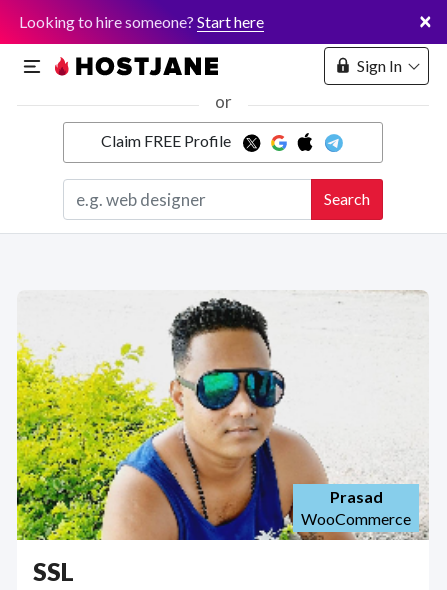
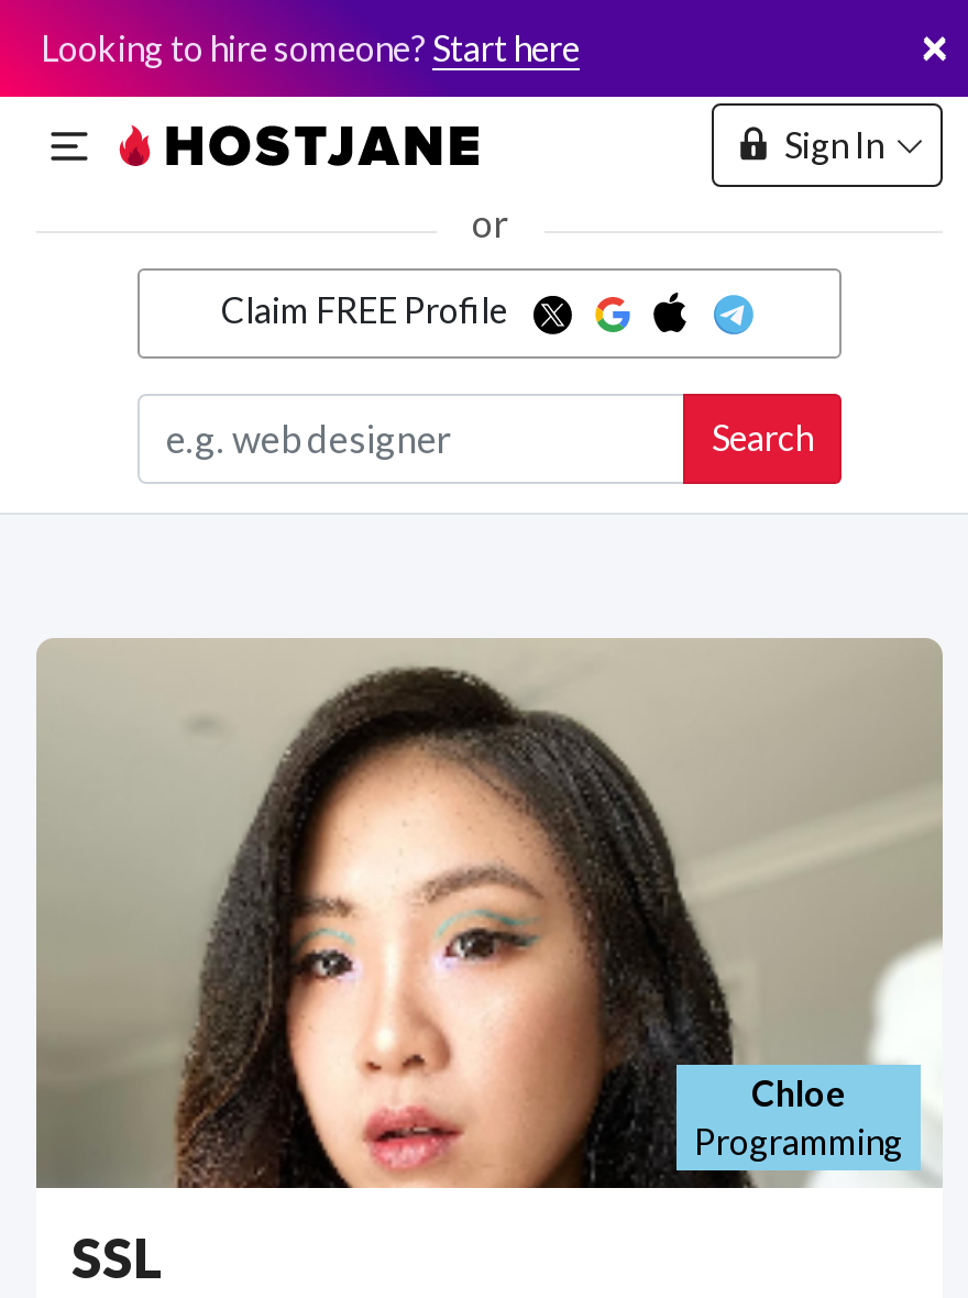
[16,291,429,541] [image] | Prasad | WooCommerce -> [34,638,943,1190] [image] | Chloe | Programming

